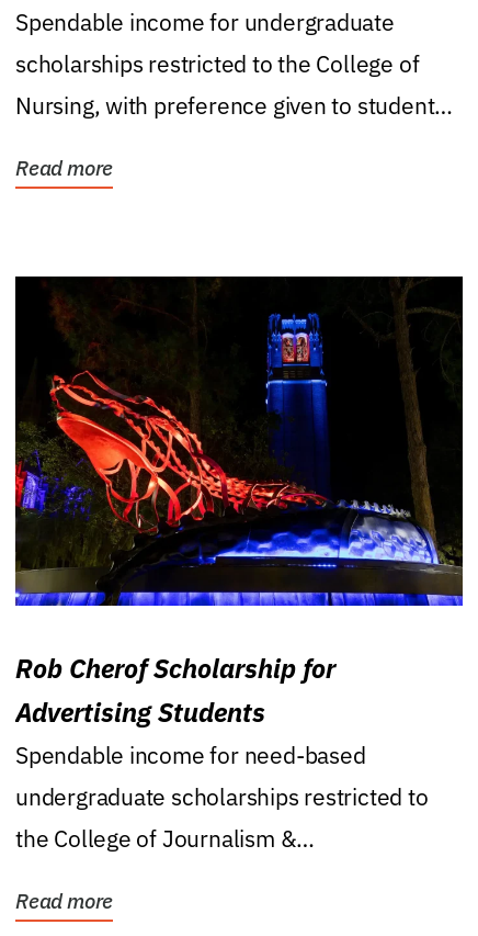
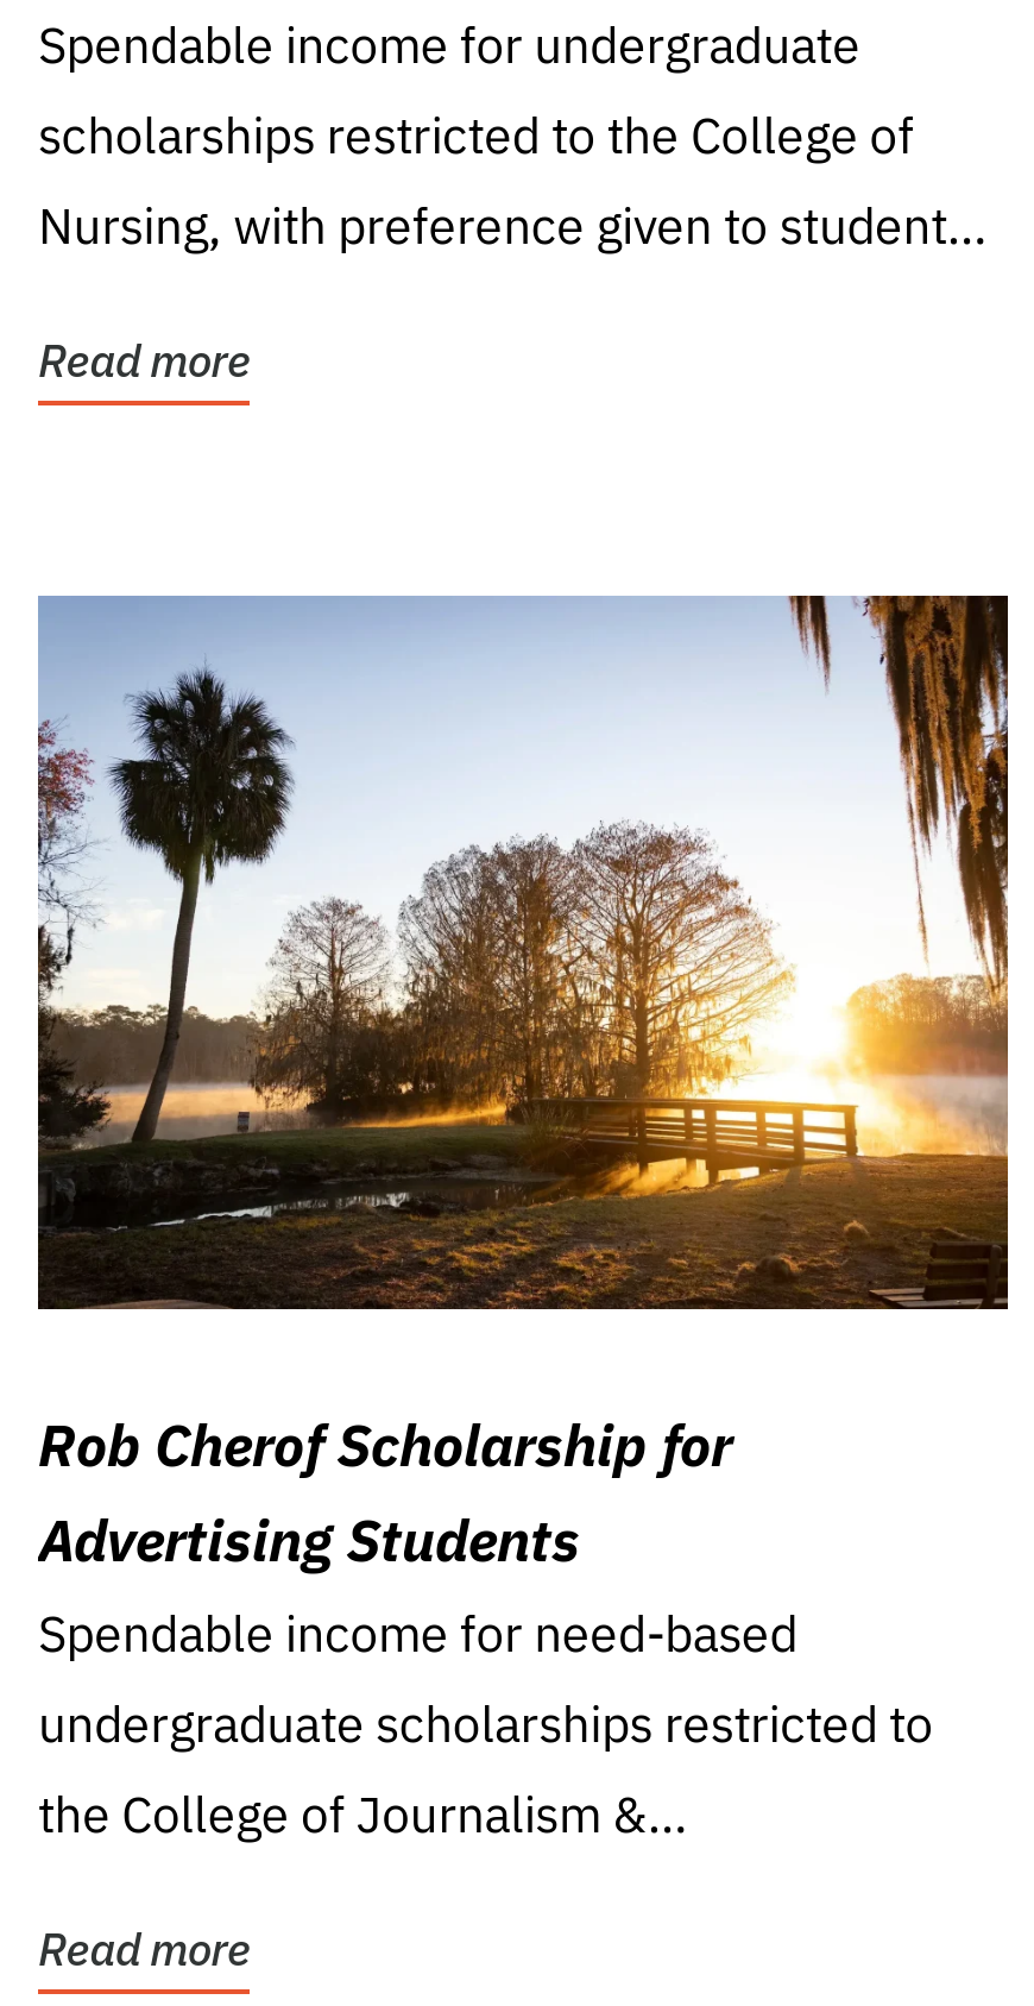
[14,275,464,607] [image] -> [36,593,1010,1312] [image]

